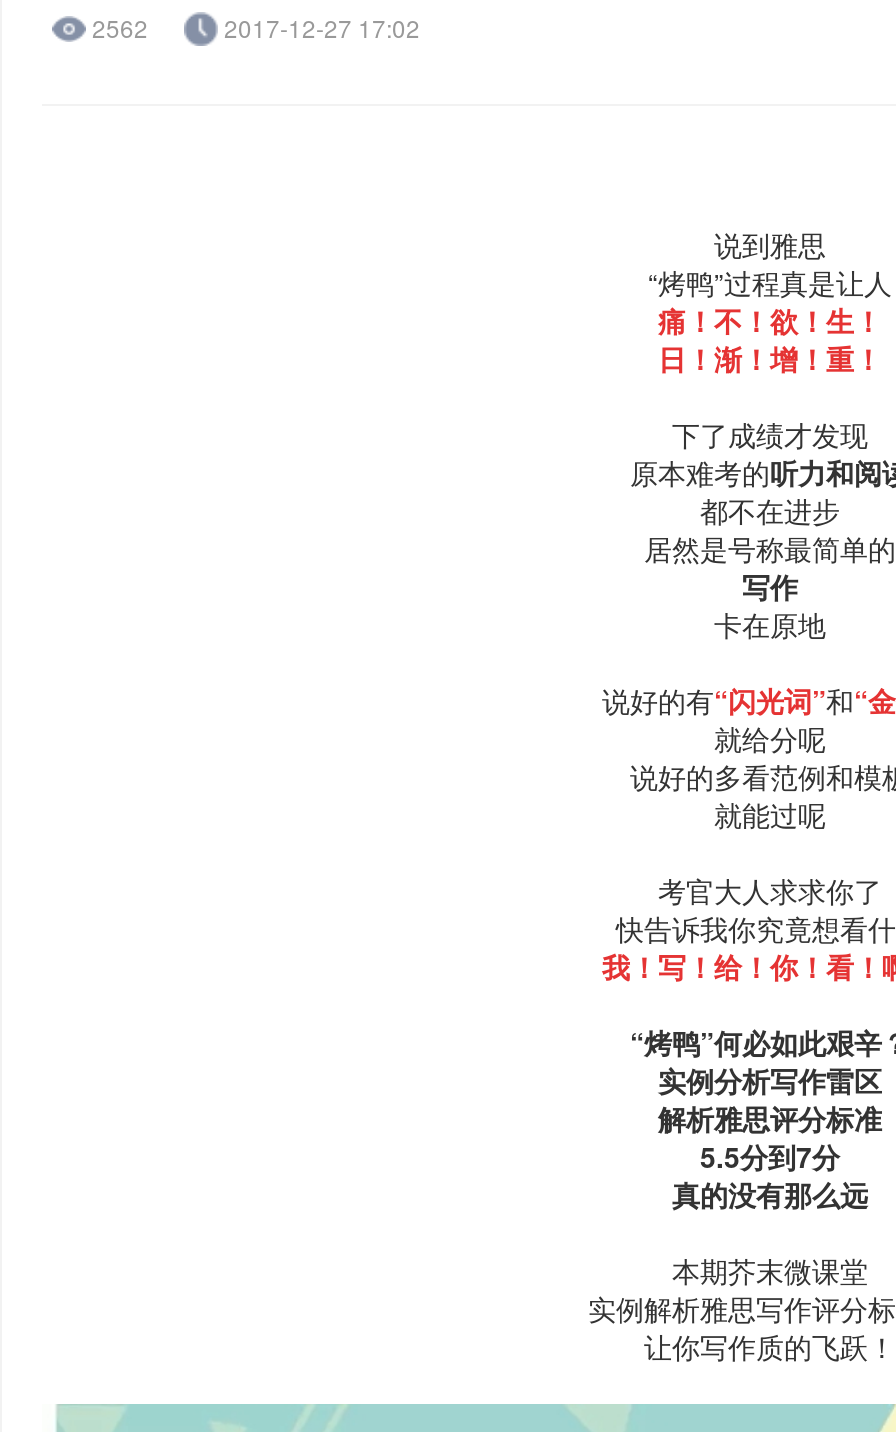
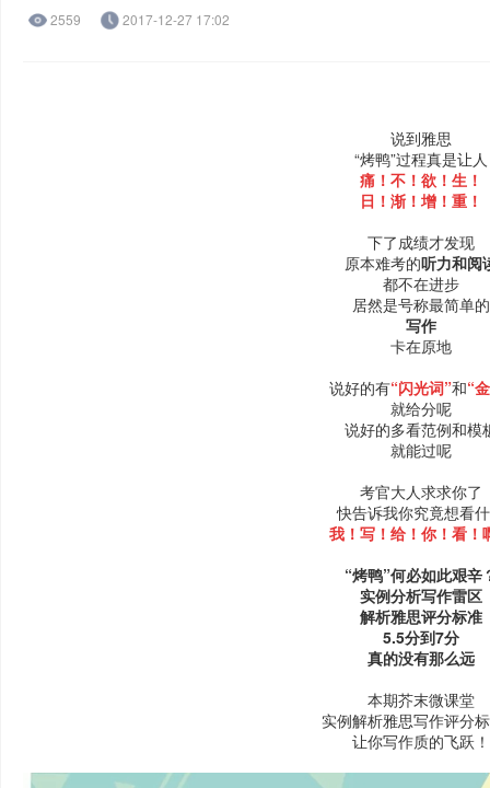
[92,9,148,43] 2562 -> [50,9,81,28] 2559

